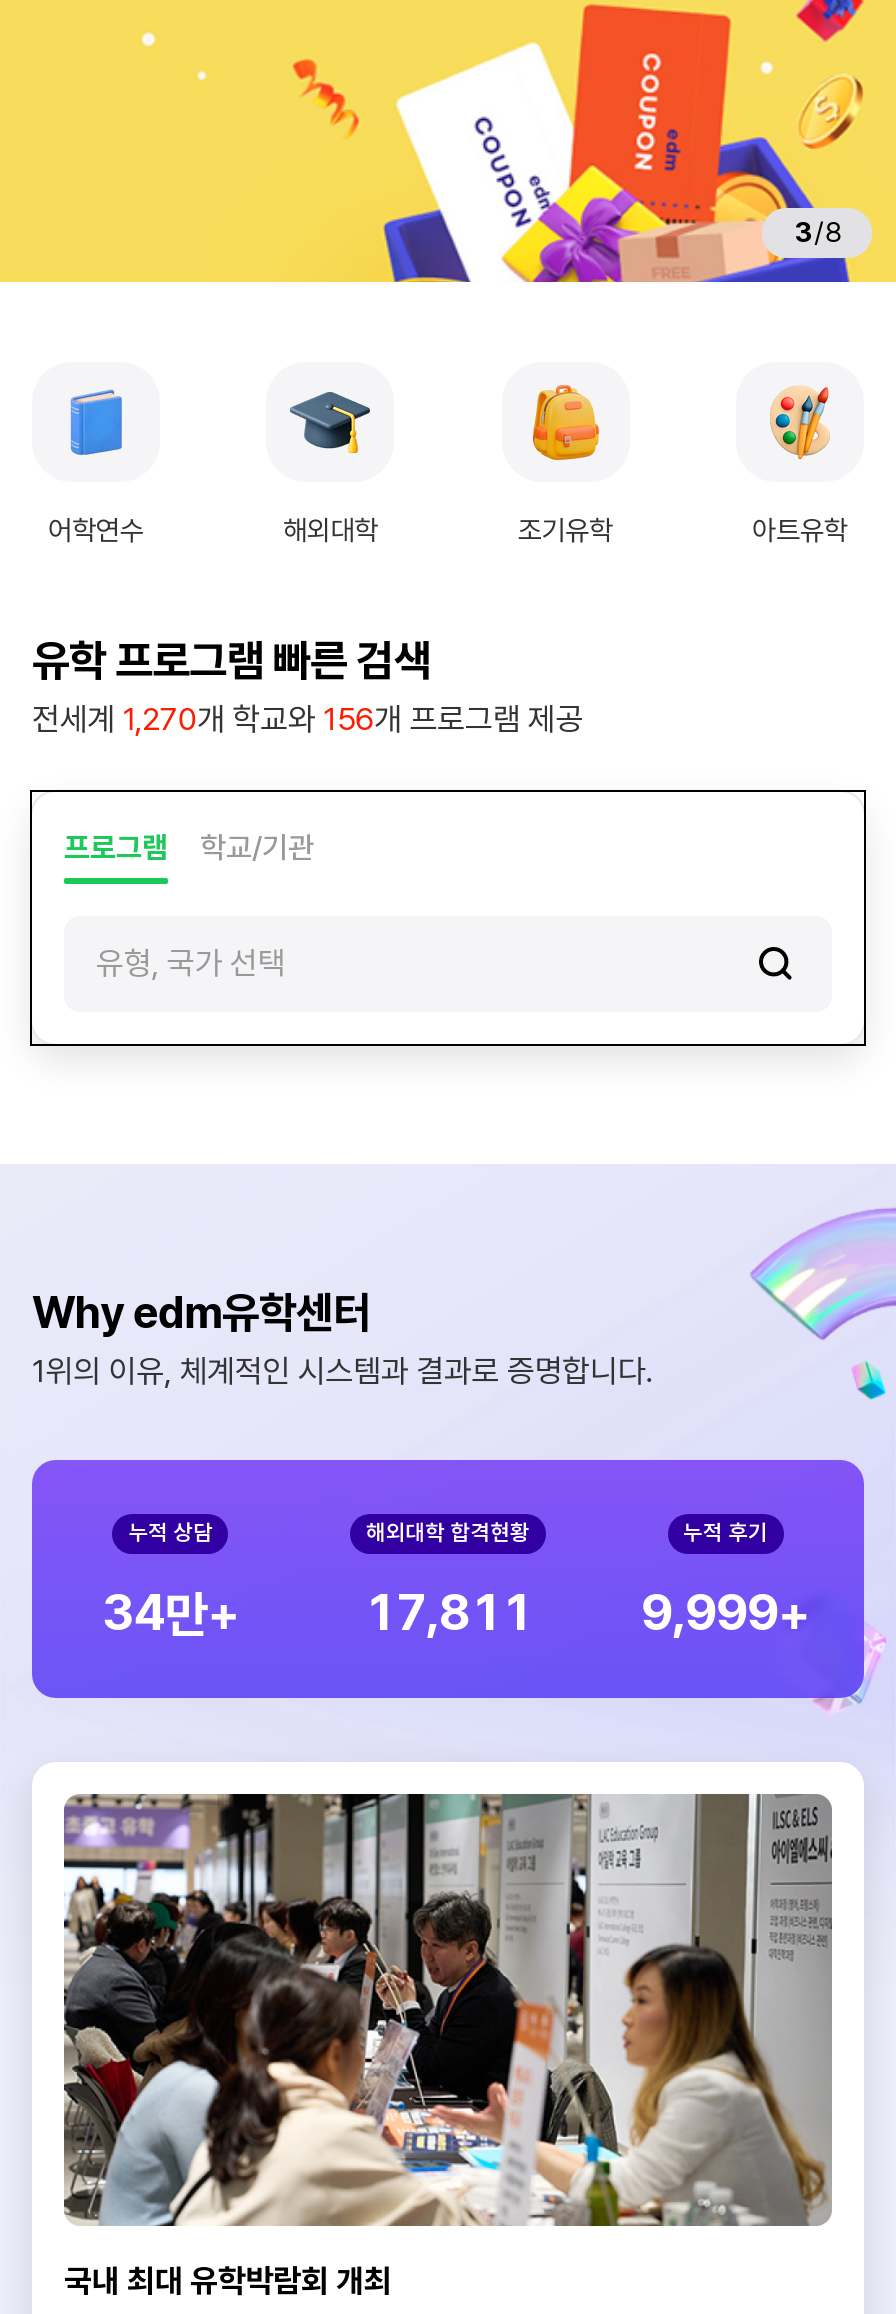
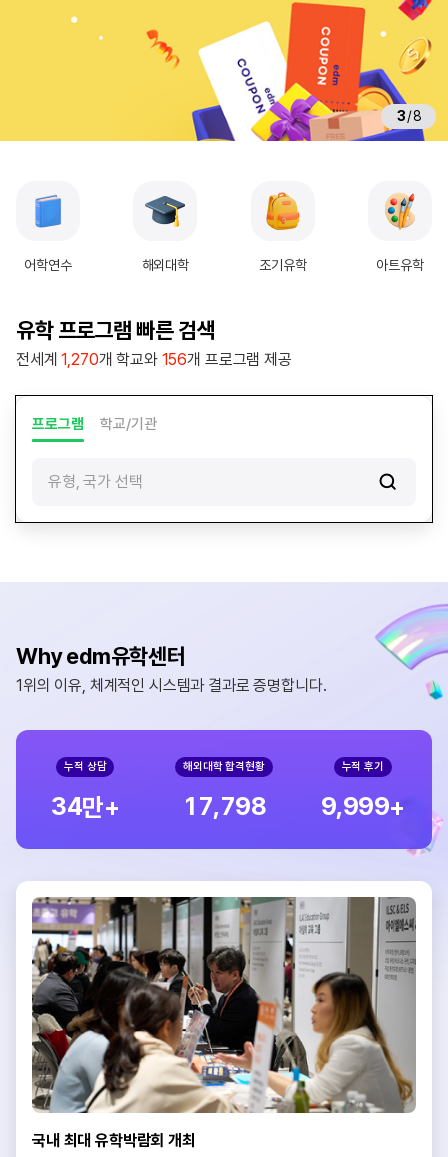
[369,1580,809,1644] 1 7,8 1 1 9,999+ -> [184,790,405,822] 1 7,798 9,999+

